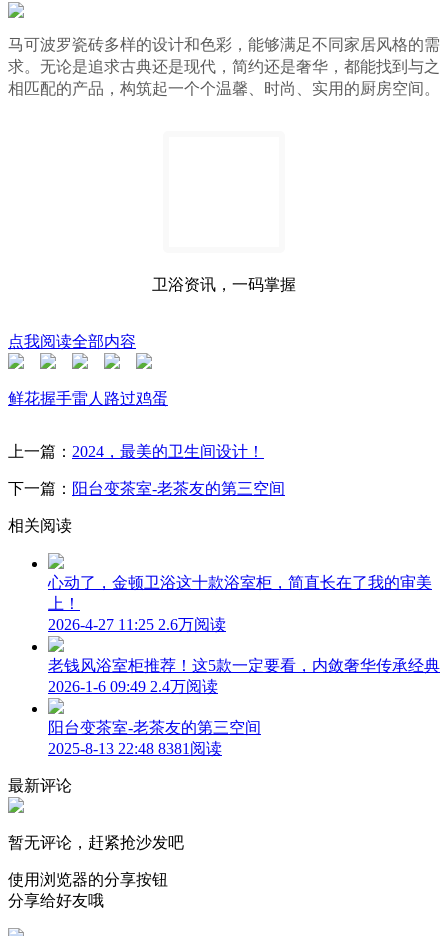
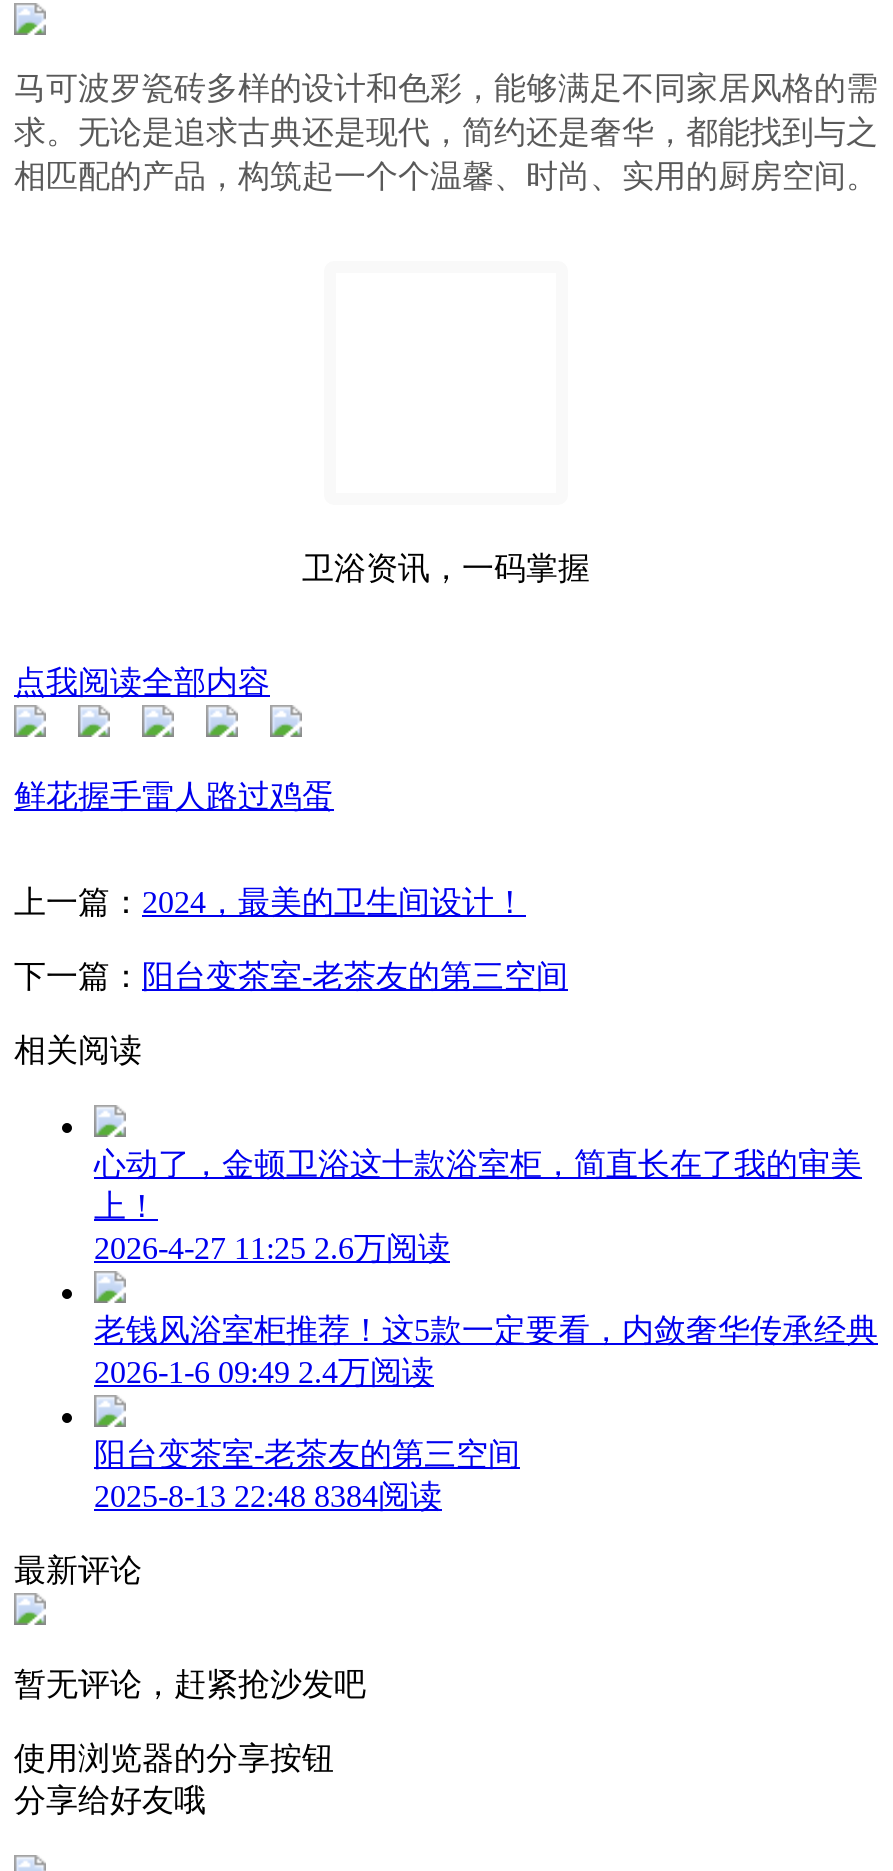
[48,740,222,757] 2025-8-13 22:48 8381阅读 -> [94,1479,442,1513] 2025-8-13 22:48 8384阅读

